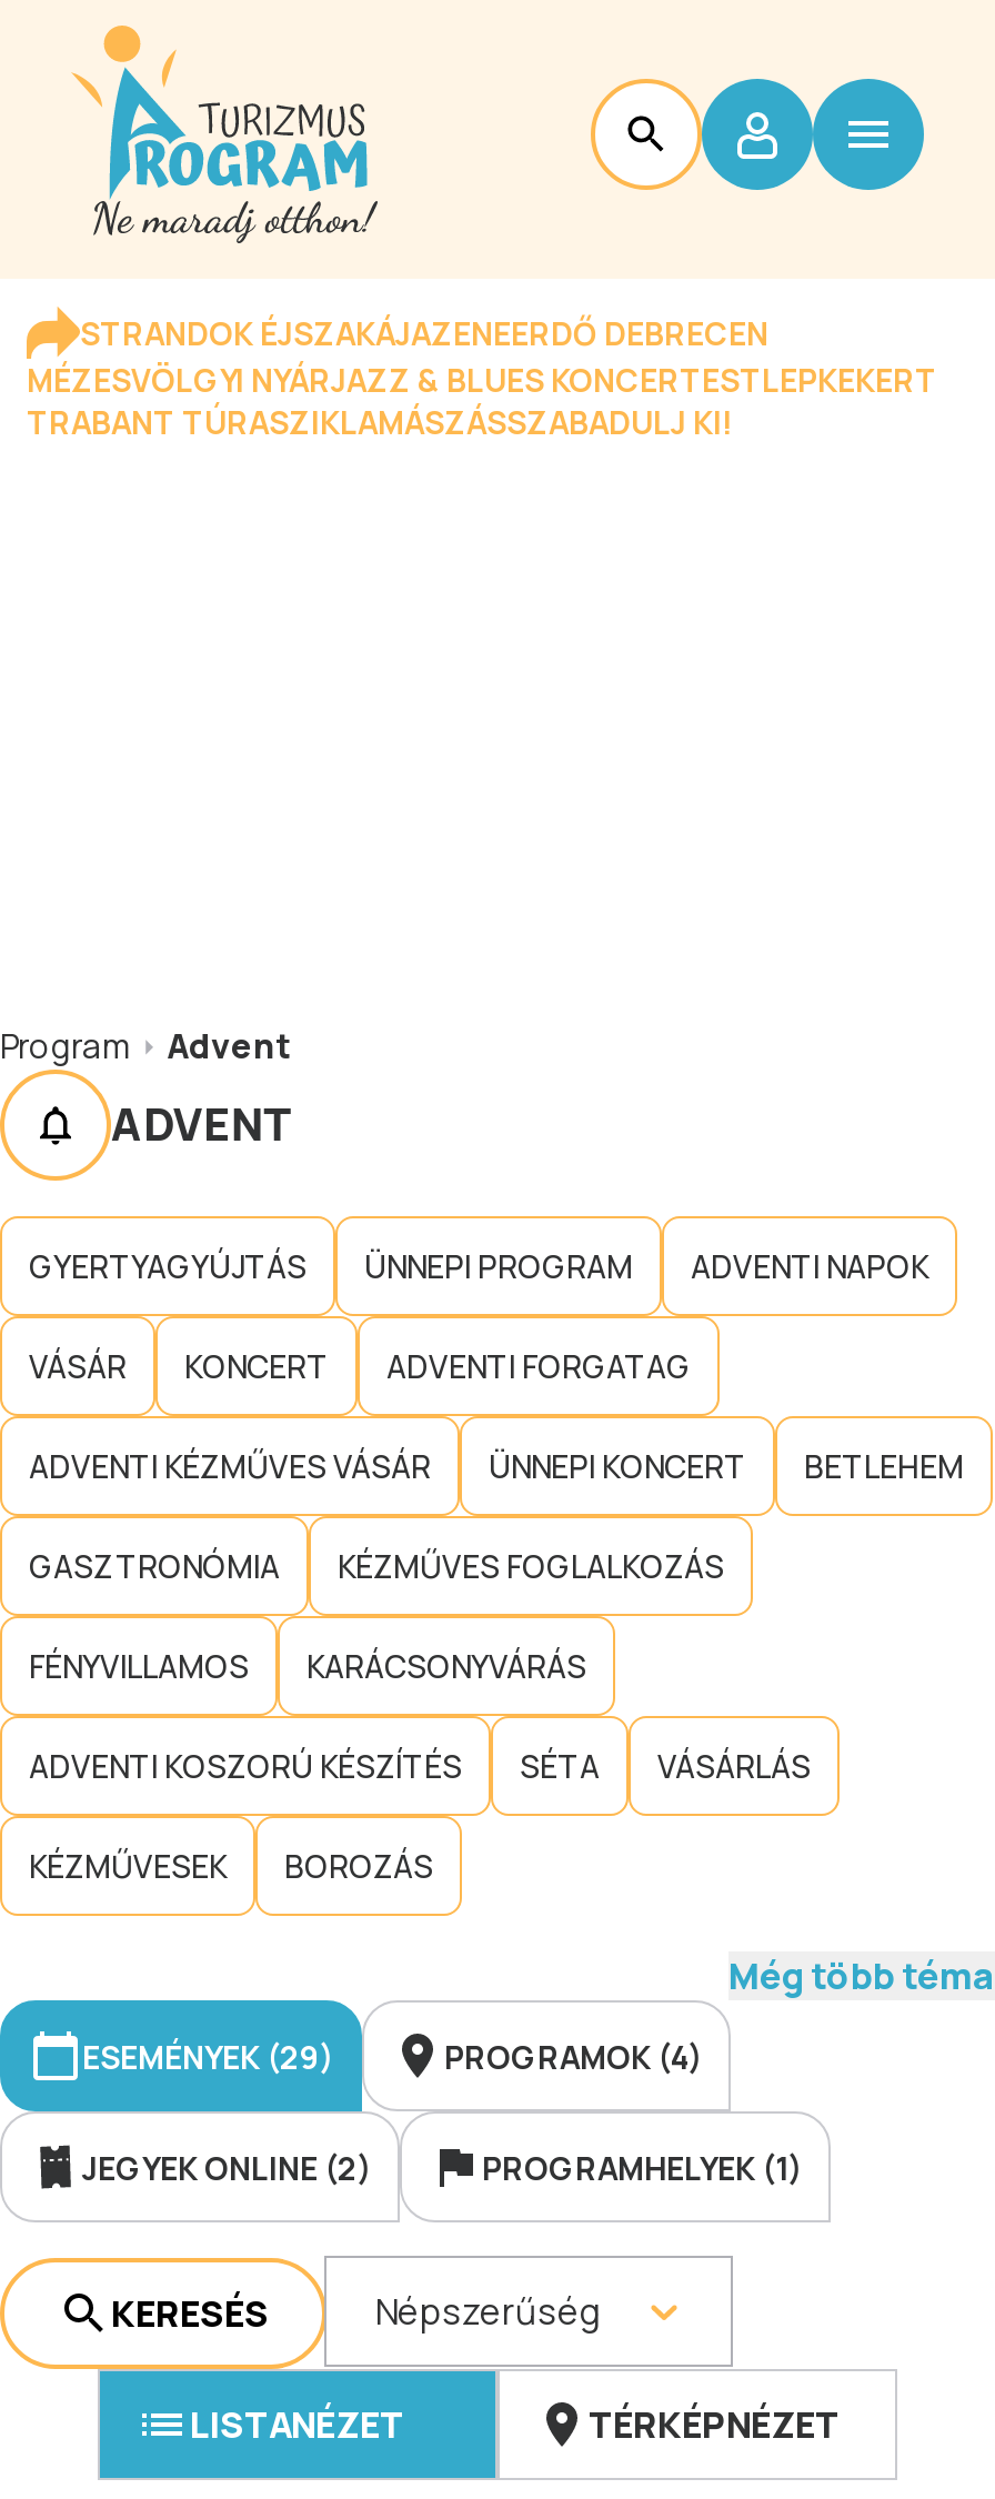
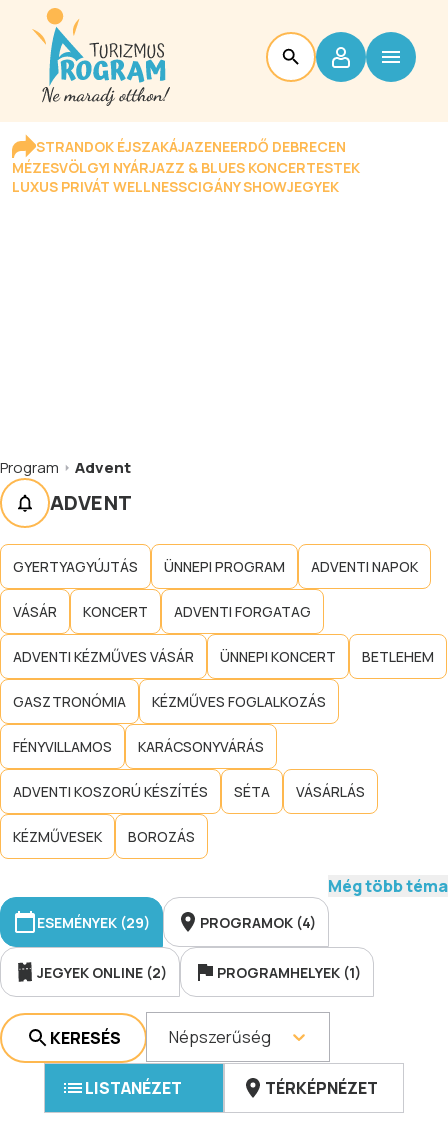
[27,359,937,443] MÉZESVÖLGYI NYÁRJAZZ & BLUES KONCERTESTLEPKEKERT | TRABANT TÚRASZIKLAMÁSZÁSSZABADULJ KI! -> [12,158,360,196] MÉZESVÖLGYI NYÁRJAZZ & BLUES KONCERTESTEK | LUXUS PRIVÁT WELLNESSCIGÁNY SHOWJEGYEK

